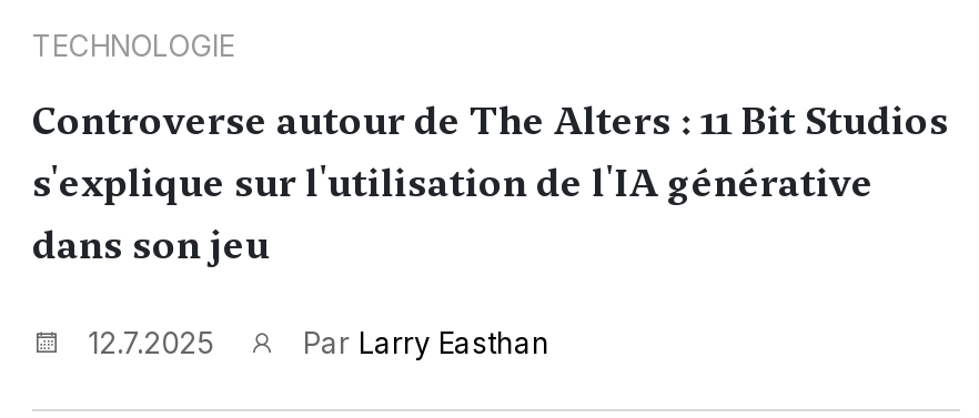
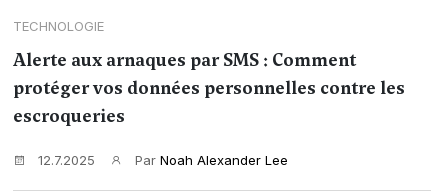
[32,94,949,272] Controverse autour de The Alters : 11 Bit Studios | s'explique sur l'utilisation de l'IA générative | dans son jeu -> [13,48,405,128] Alerte aux arnaques par SMS : Comment | protéger vos données personnelles contre les | escroqueries
[294,325,549,360] Par Larry Easthan -> [131,152,288,168] Par Noah Alexander Lee

